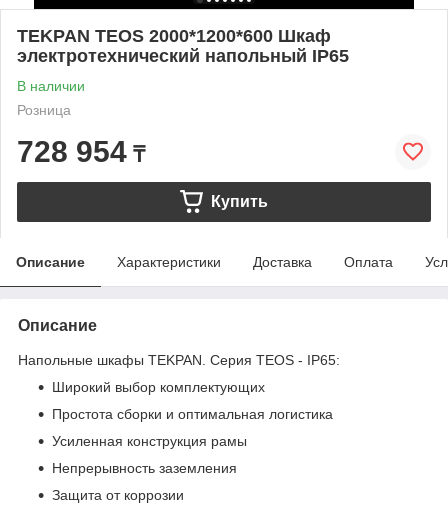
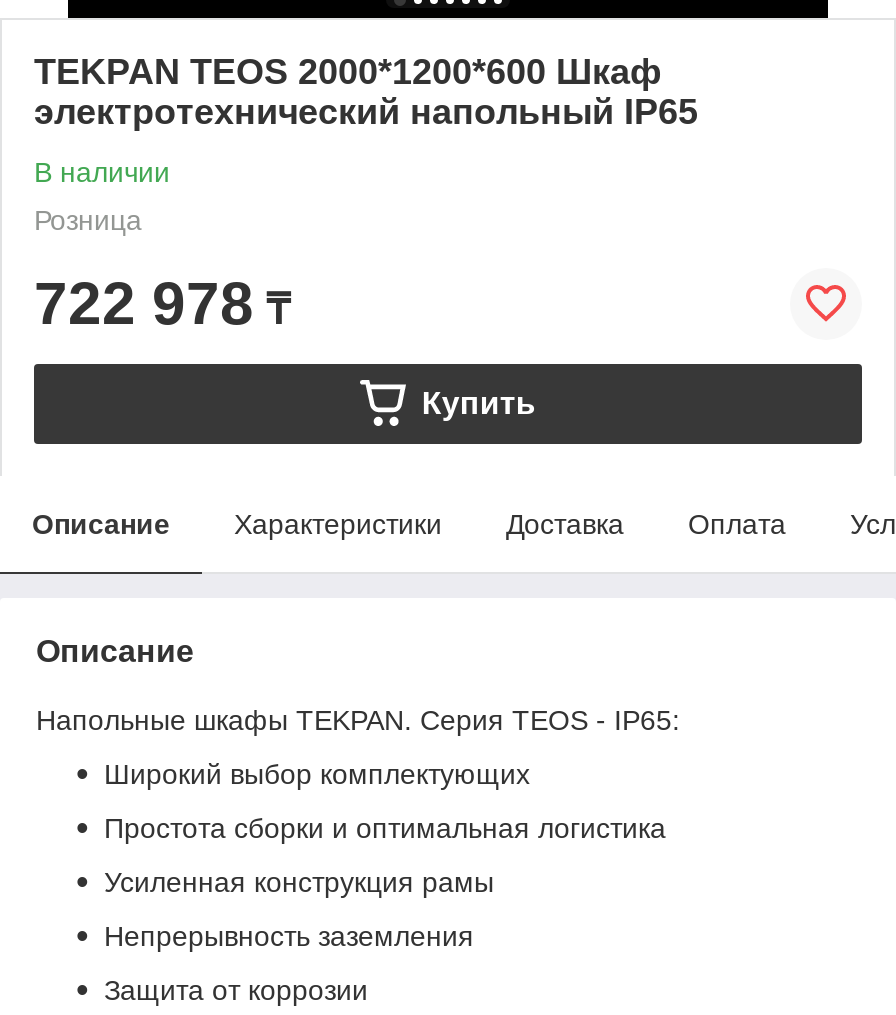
[17,135,145,168] 728 954 ₸ -> [34,270,290,336] 722 978 ₸

